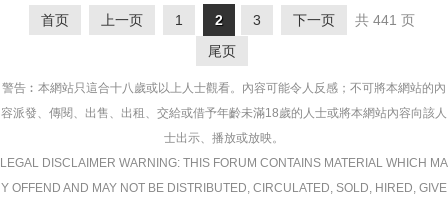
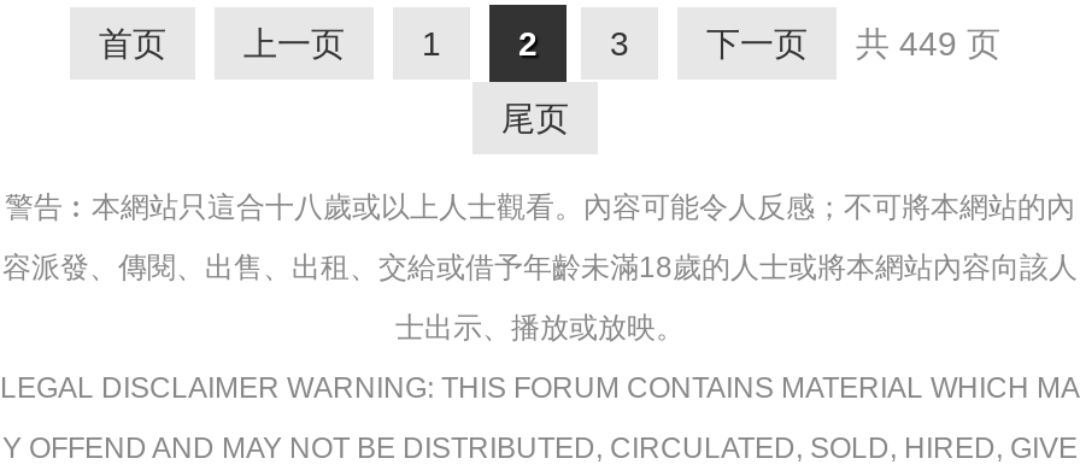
[41,12,419,28] 首页 上一页 1 2 3 下一页 共 441 页 -> [99,24,1010,63] 首页 上一页 1 2 3 下一页 共 449 页

